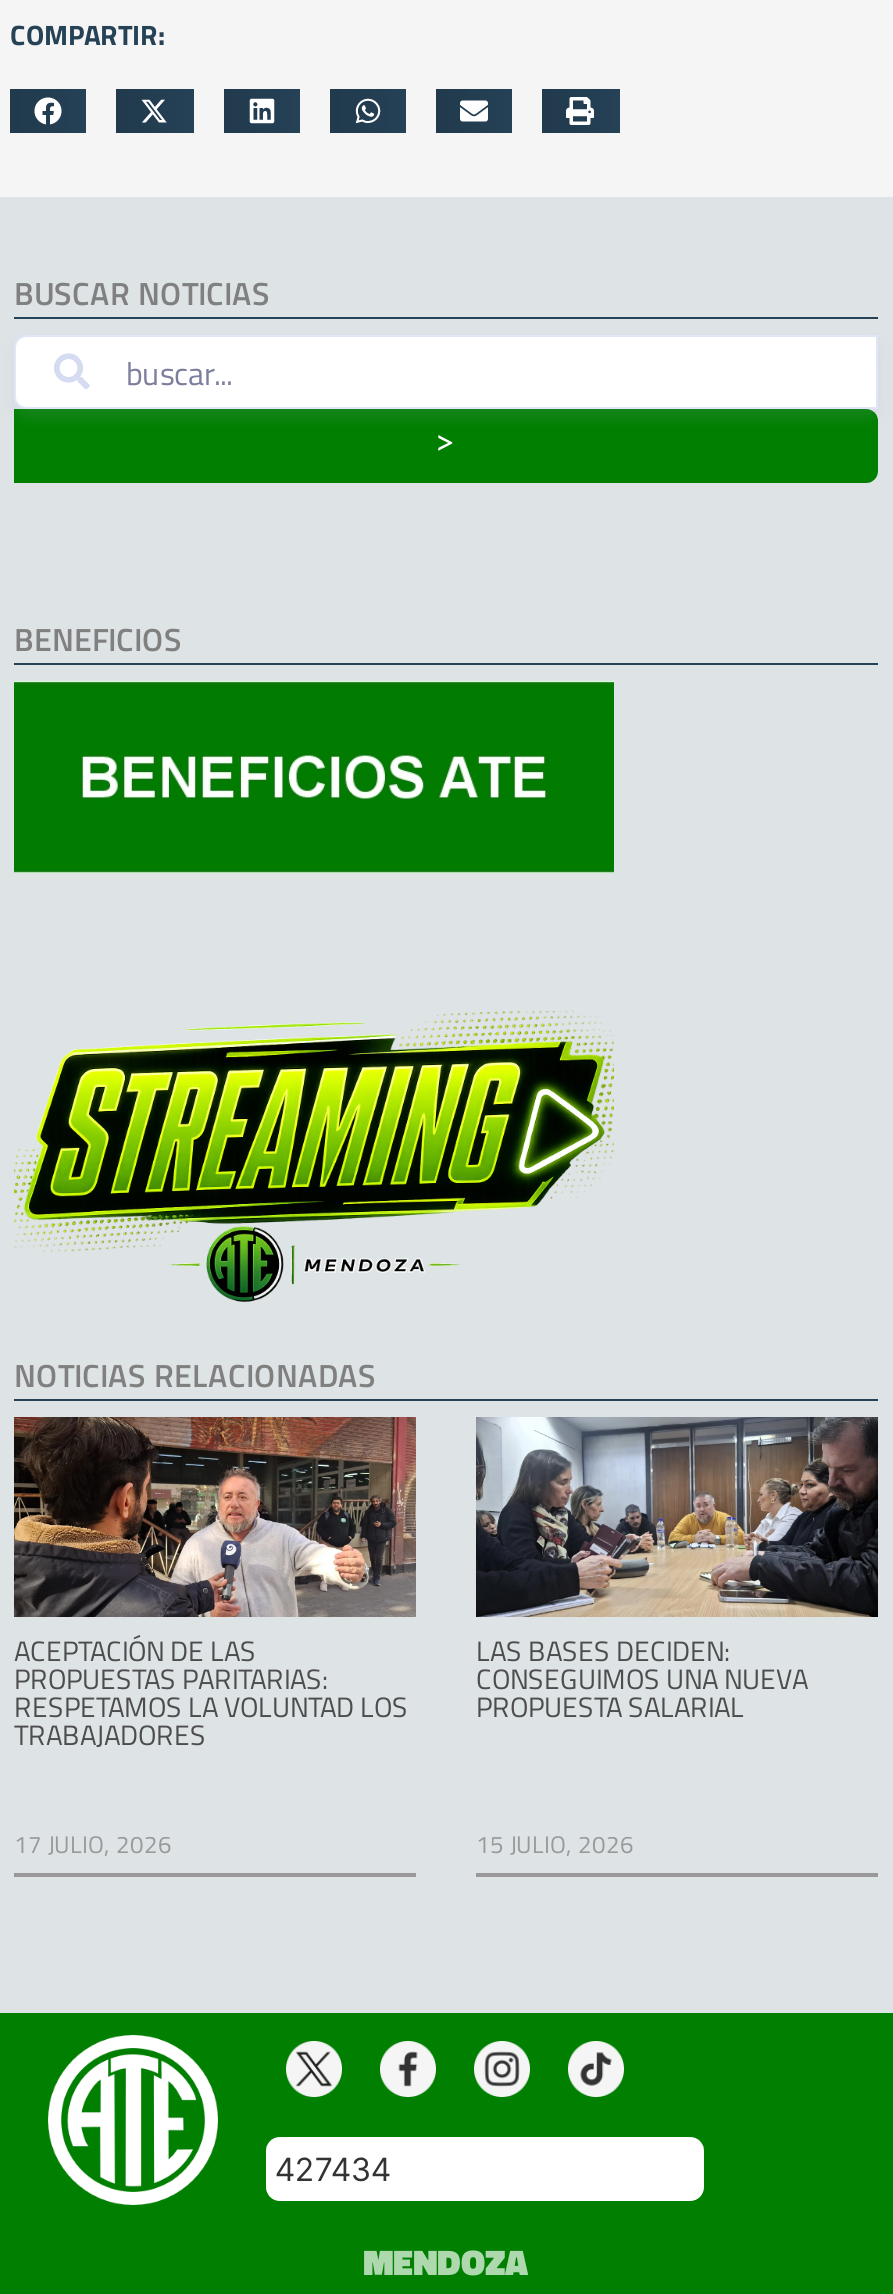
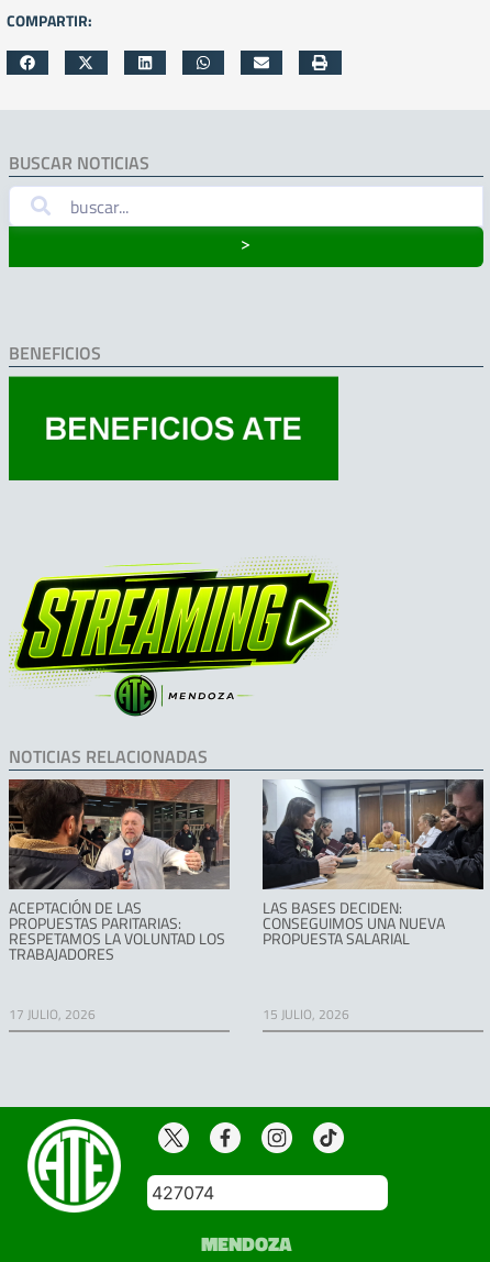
[275,2149,391,2189] 427434 -> [152,1182,215,1204] 427074

